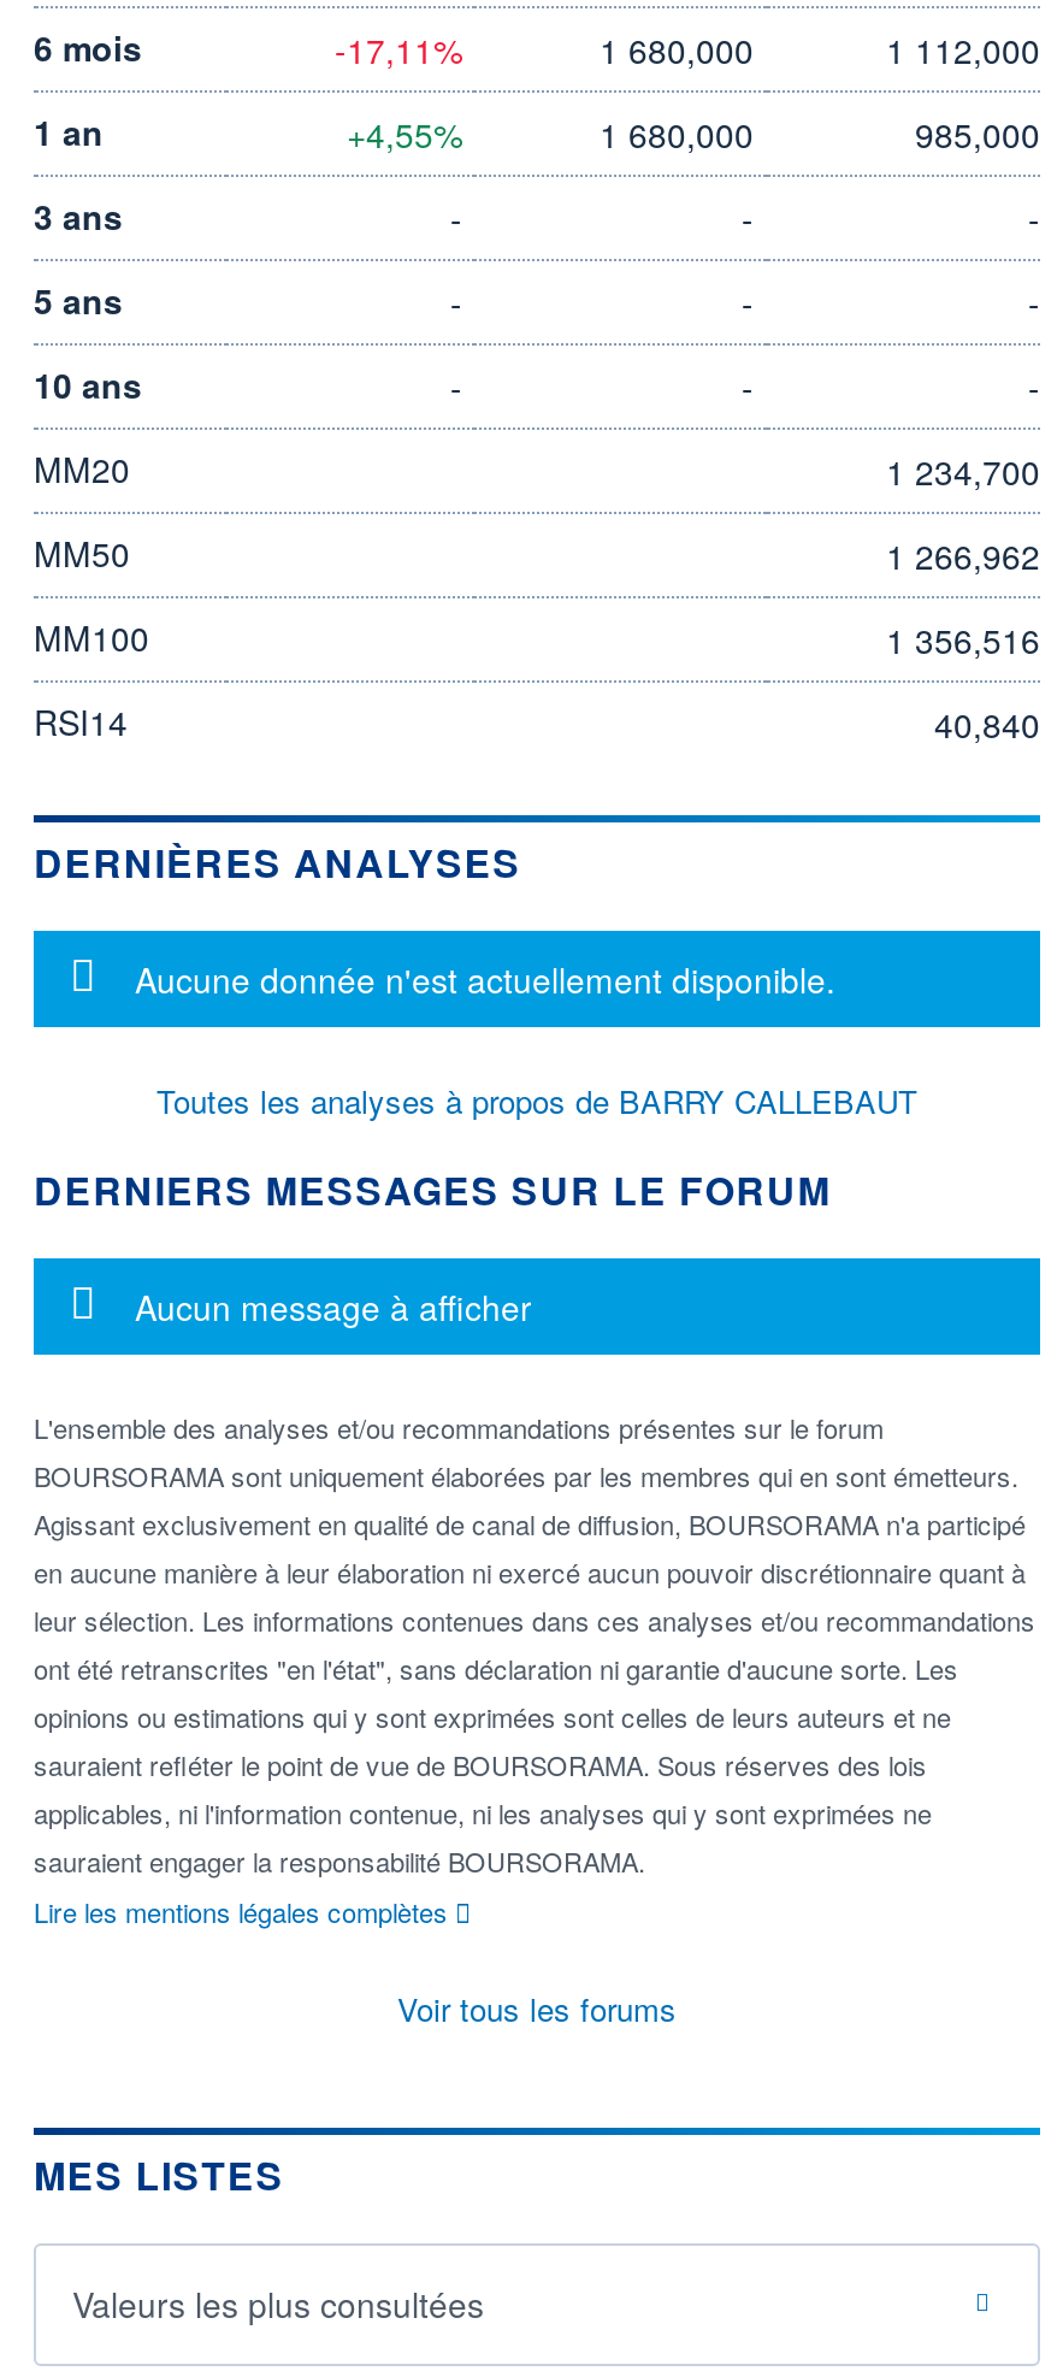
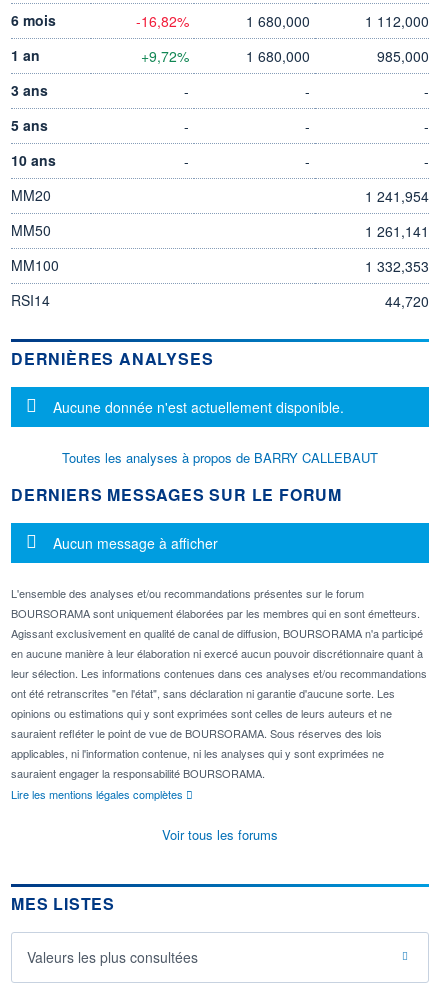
[335,25,462,73] -17,11% -> [136,11,189,31] -16,82%
[347,110,462,158] +4,55% -> [141,46,189,66] +9,72%
[886,447,1040,495] 1 234,700 -> [365,186,429,206] 1 241,954
[886,531,1040,579] 1 266,962 -> [365,221,429,241] 1 261,141
[886,615,1040,663] 1 356,516 -> [365,256,429,276] 1 332,353
[934,700,1040,748] 40,840 -> [385,291,429,311] 44,720

